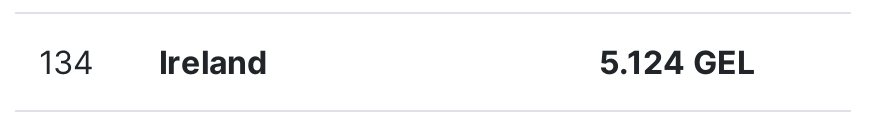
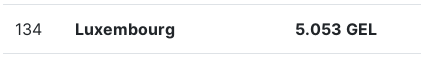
[159,42,755,82] Ireland | 5.124 GEL -> [75,19,377,39] Luxembourg | 5.053 GEL

